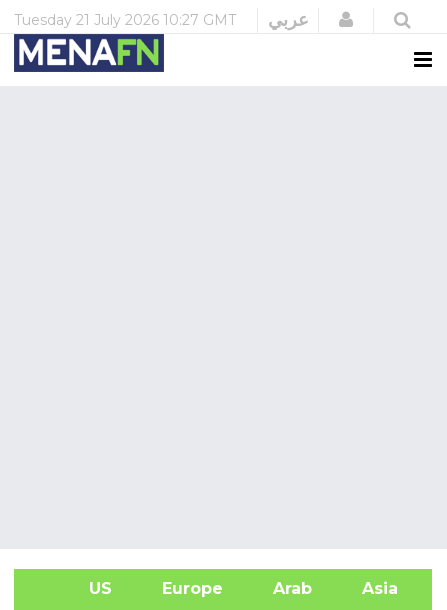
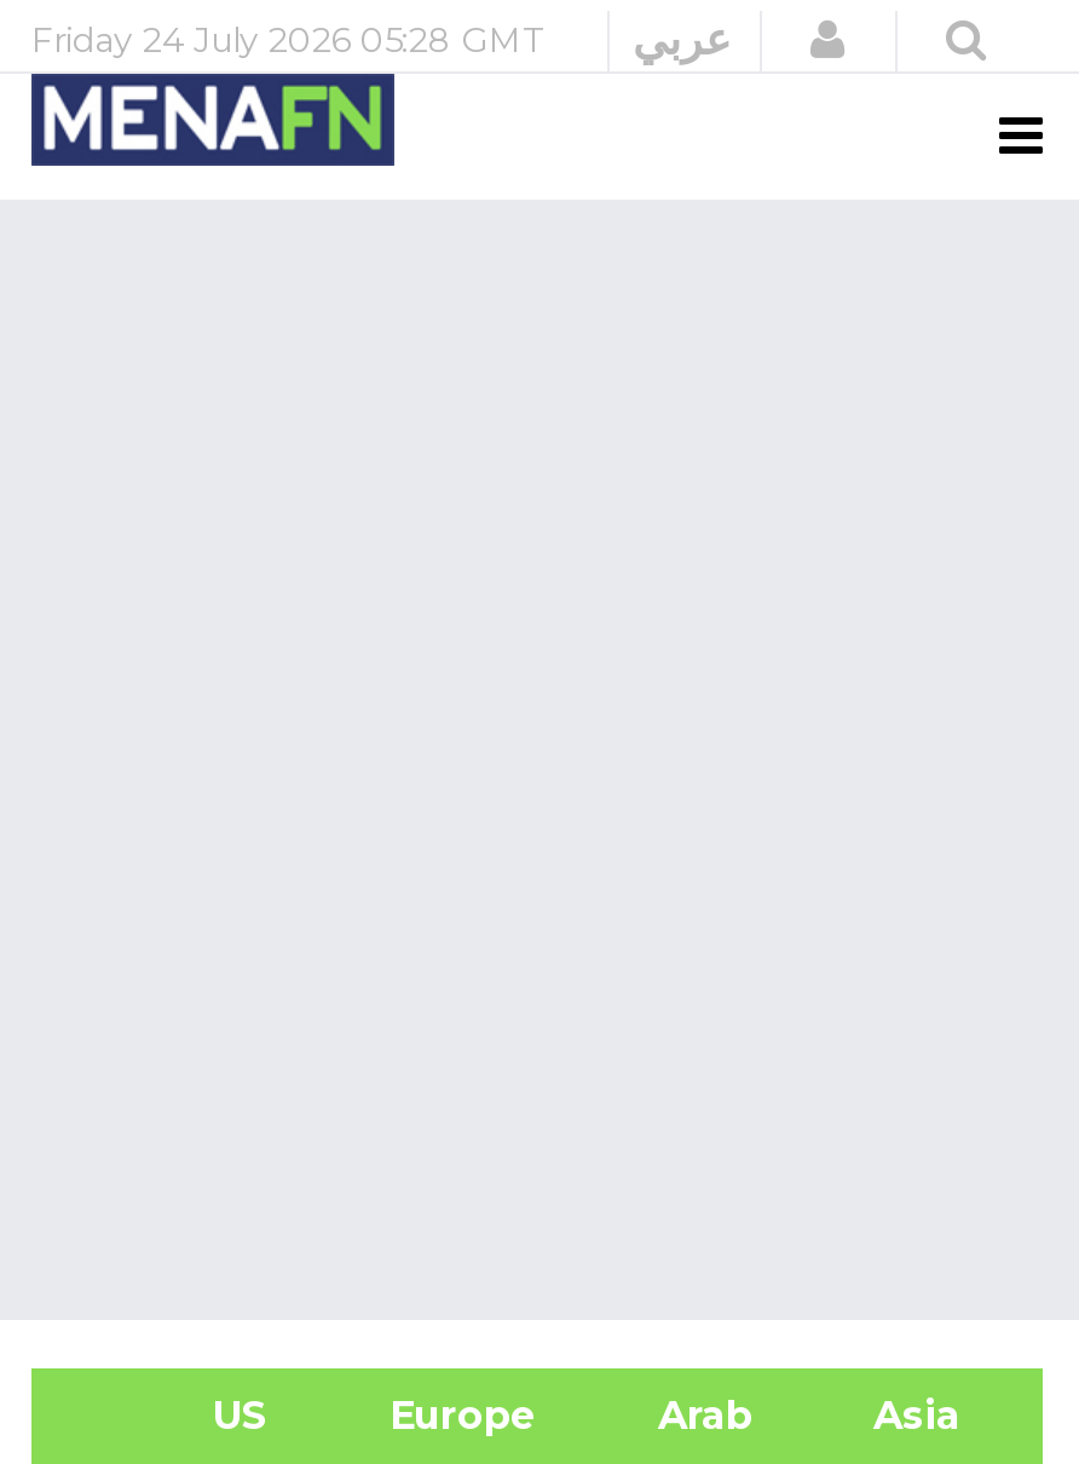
[14,11,236,29] Tuesday 21 July 2026 10:27 GMT -> [31,18,542,62] Friday 24 July 2026 05:28 GMT

